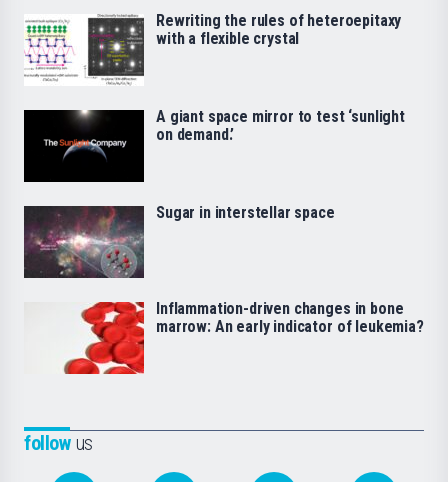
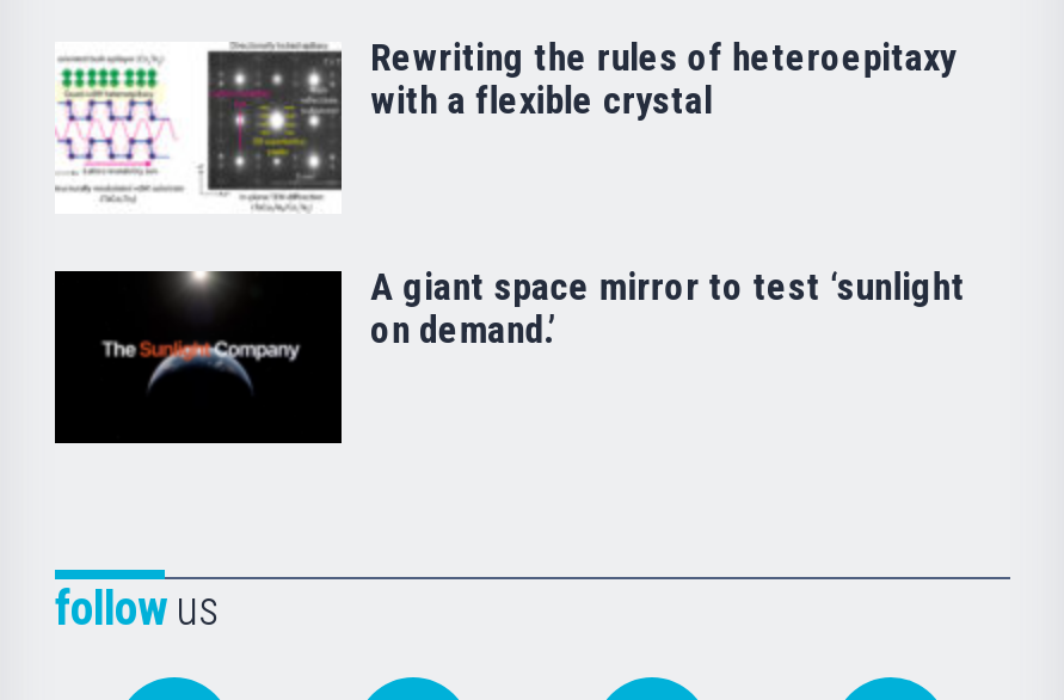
[23,203,335,279] [image] | Sugar in interstellar space -> none
[55,299,424,375] [image] | Inflammation-driven changes in bone | marrow: An early indicator of leukemia? -> none

